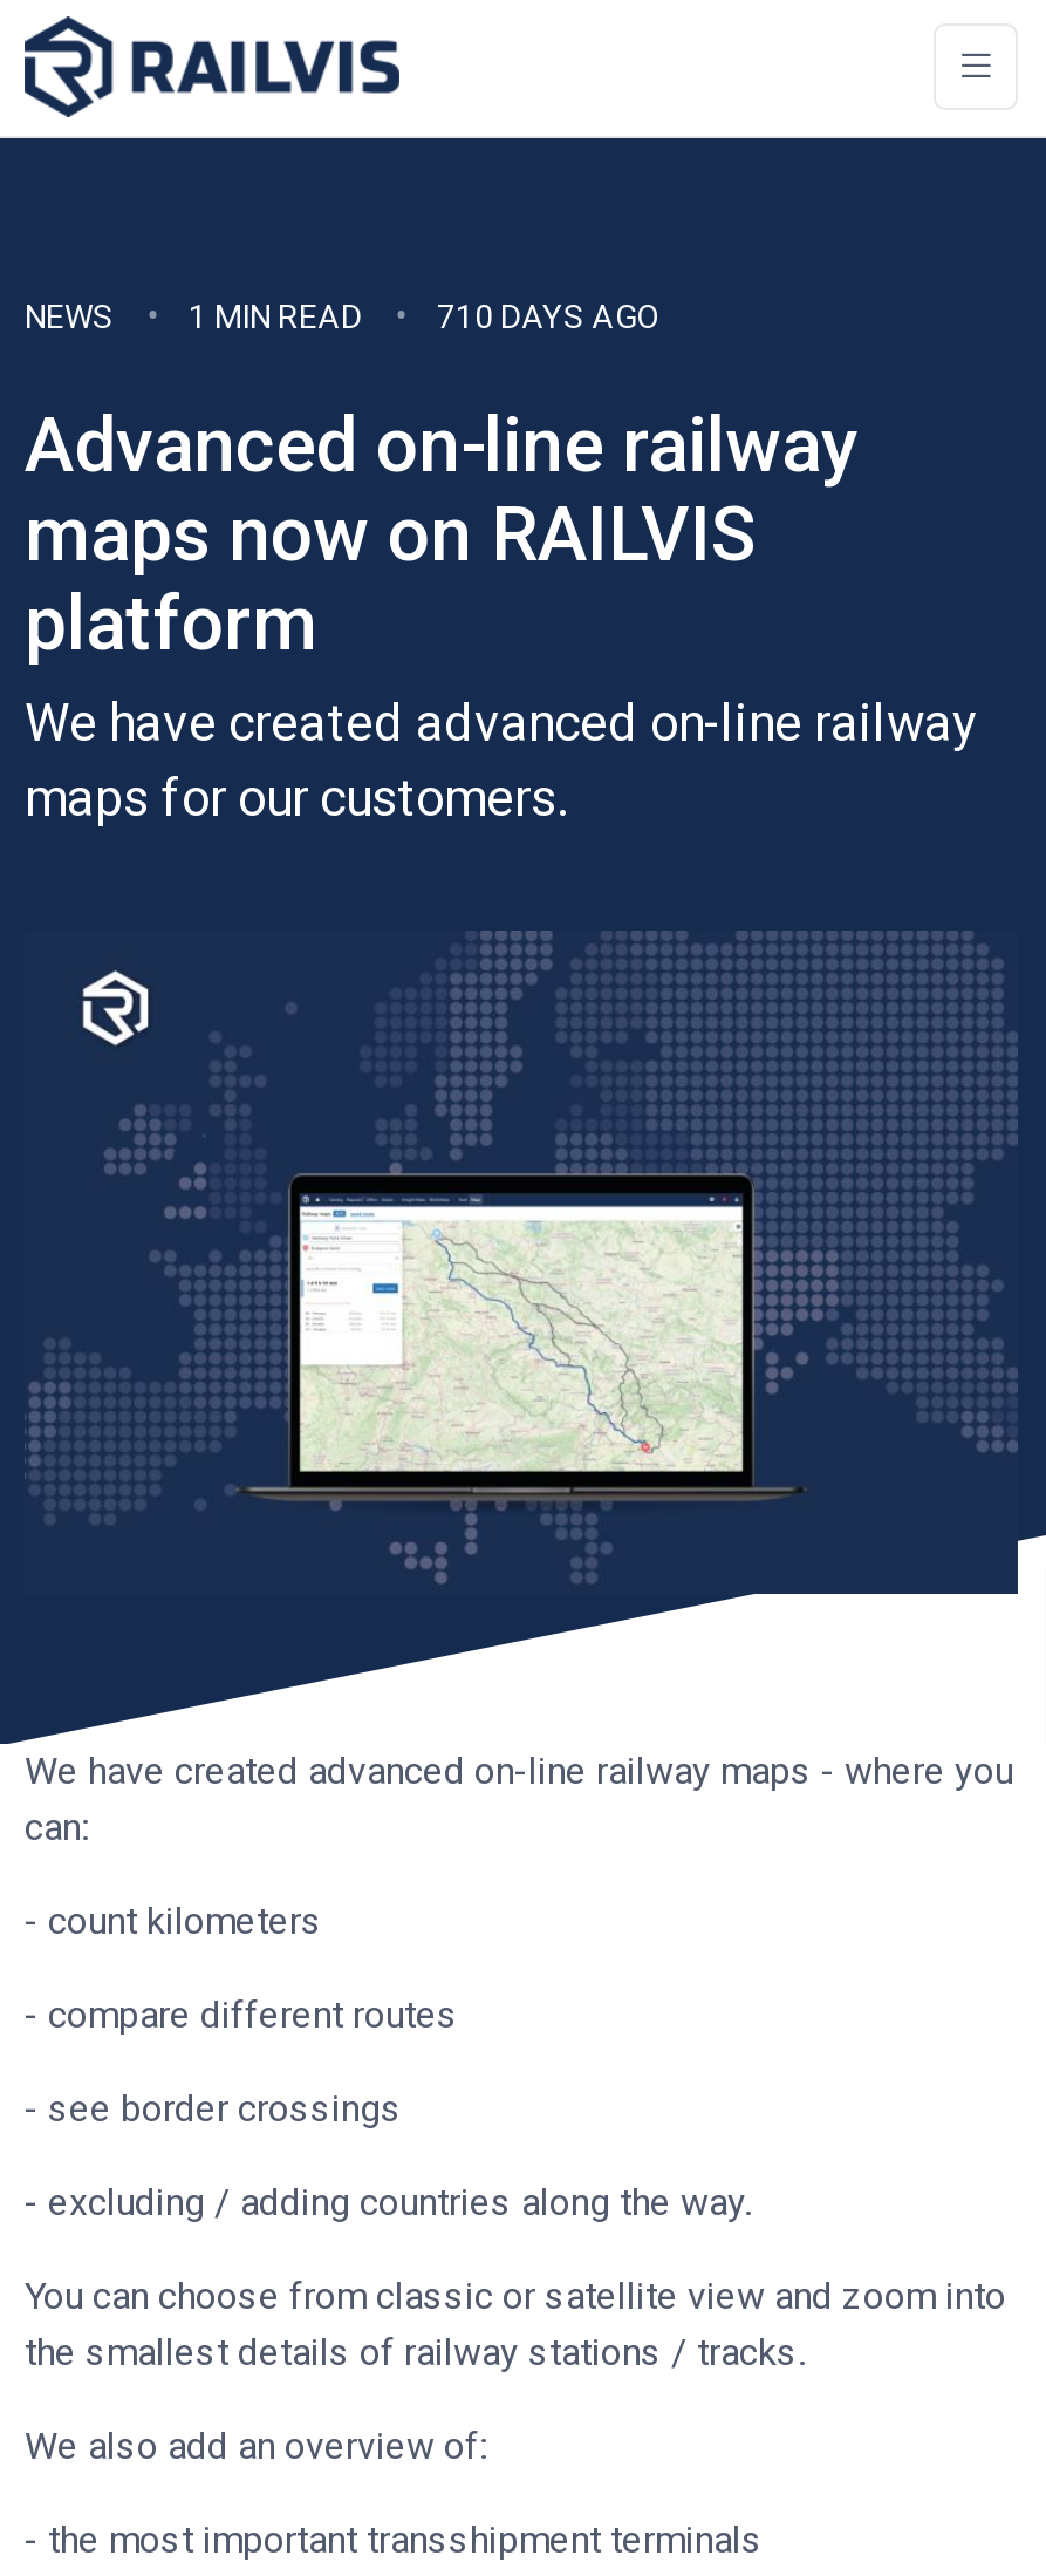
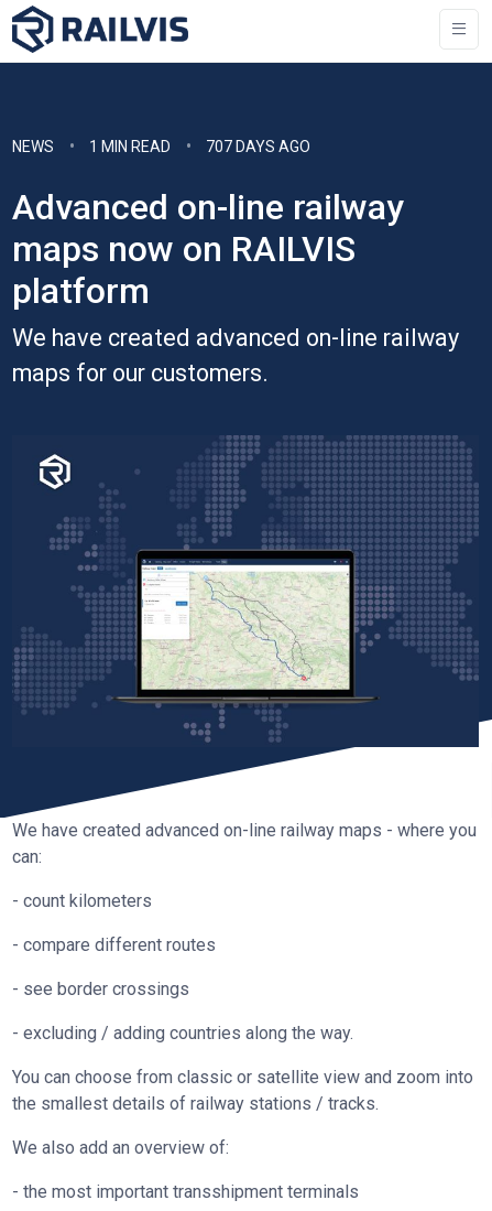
[25,297,659,335] NEWS 1 MIN READ 710 DAYS AGO -> [12,138,310,155] NEWS 1 MIN READ 707 DAYS AGO

